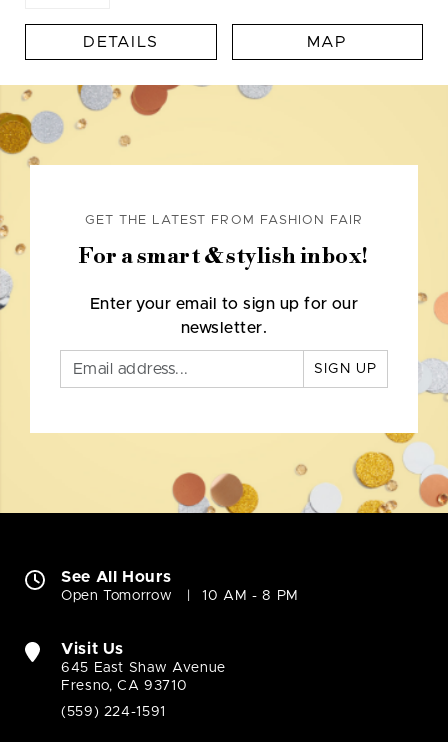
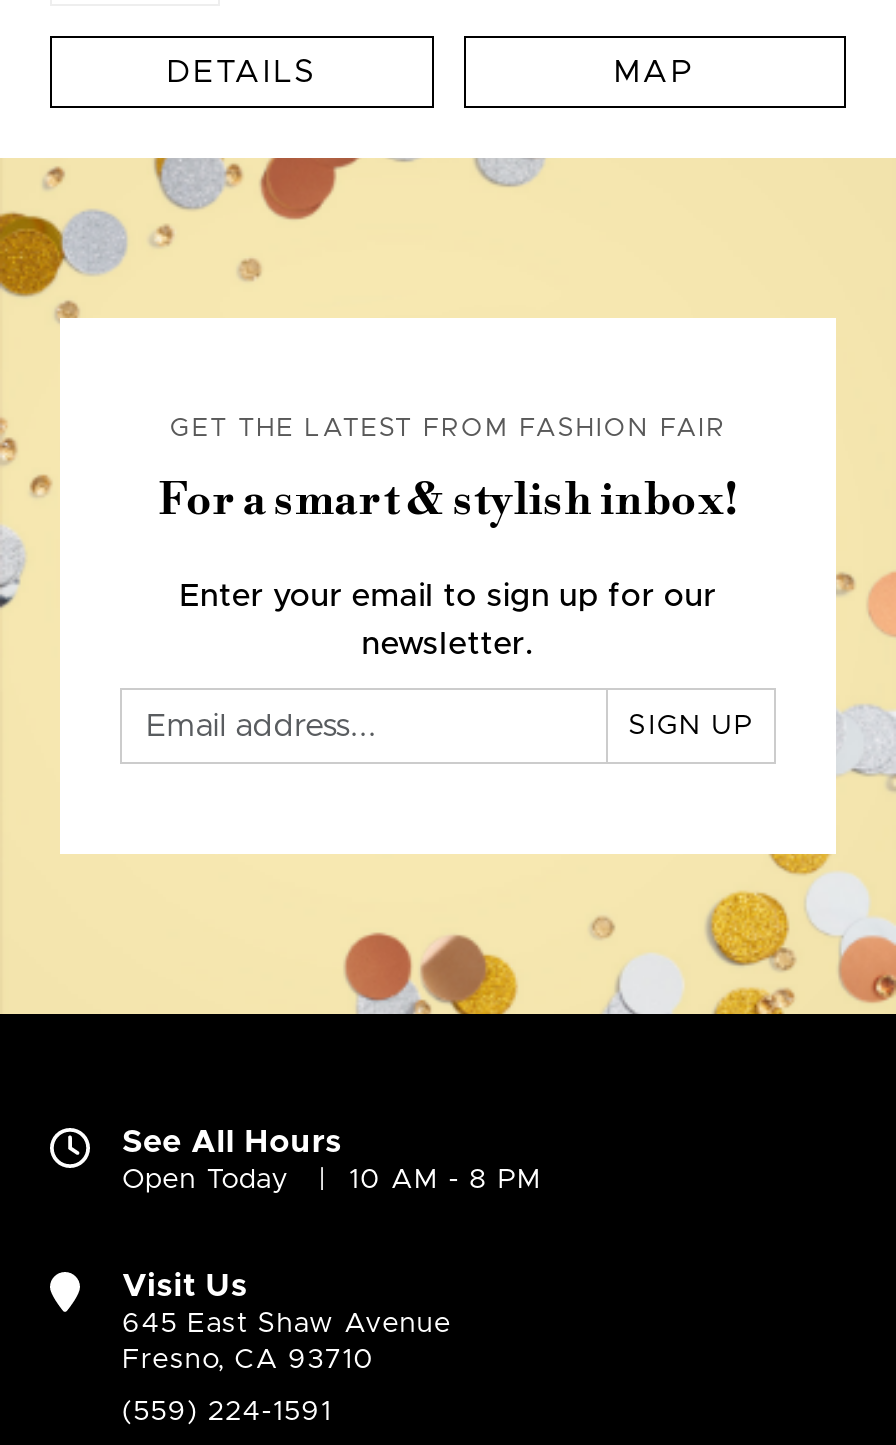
[61,589,172,603] Open Tomorrow -> [122,1165,289,1193] Open Today

